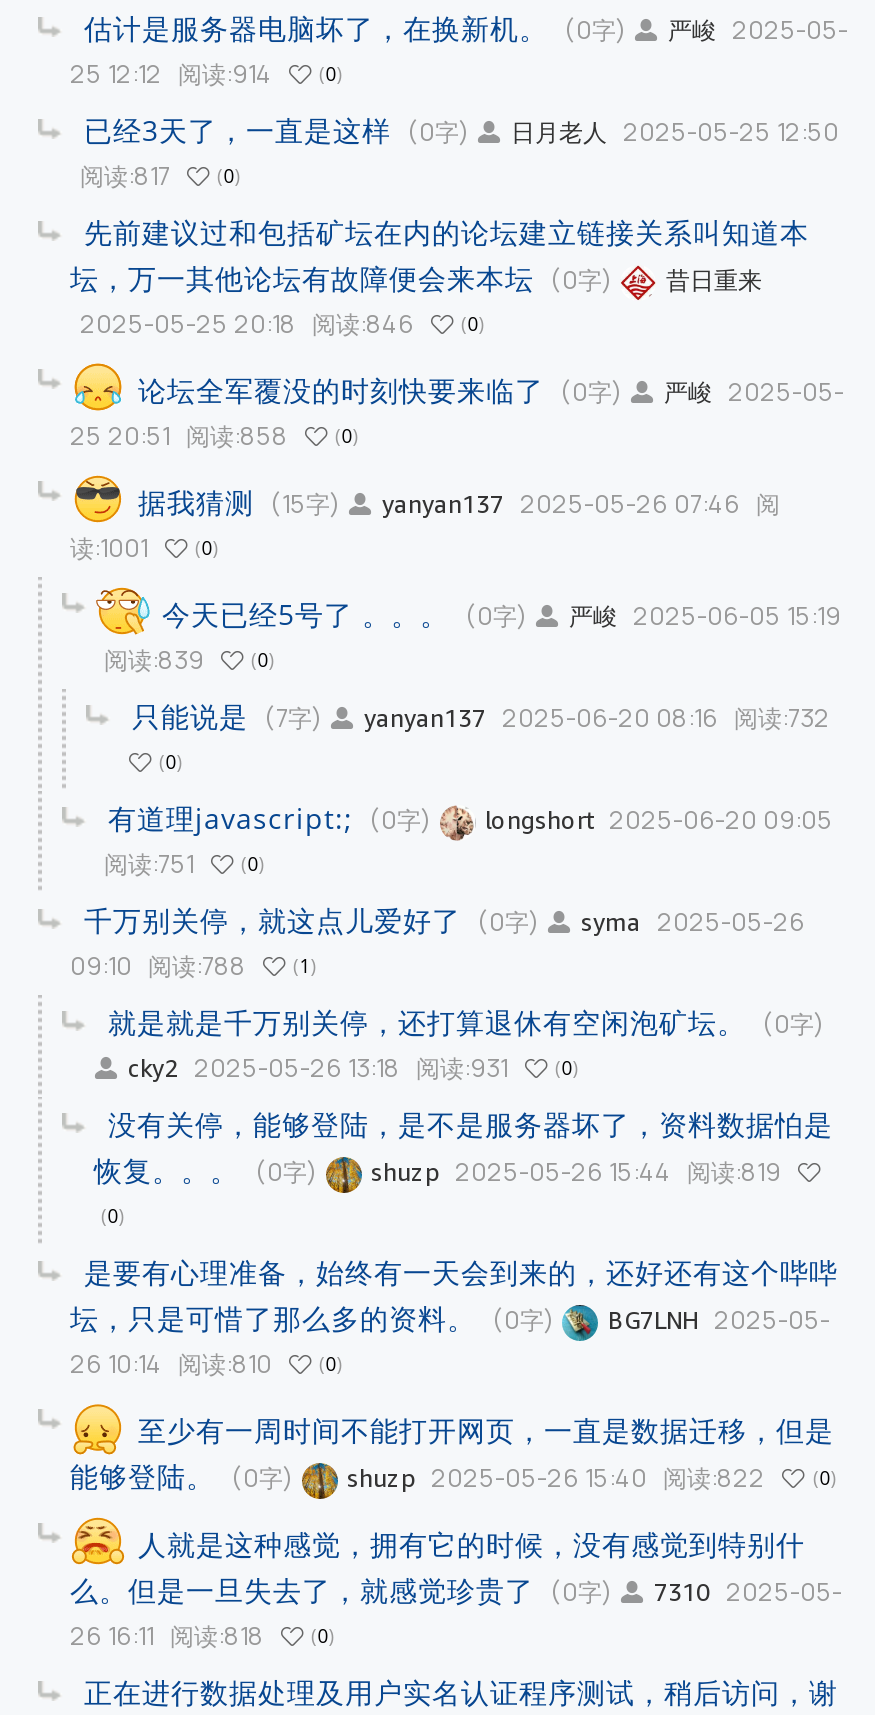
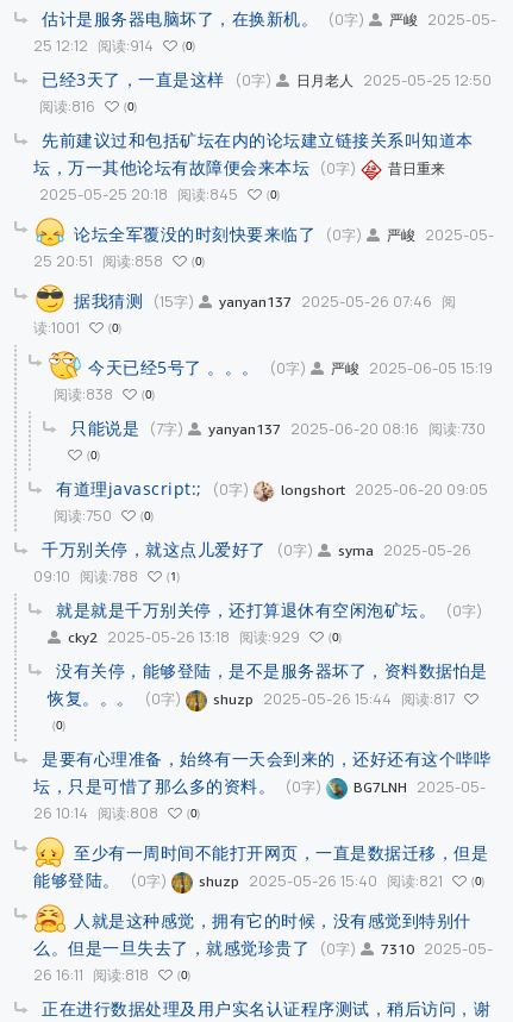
[80,159,235,193] 阅读:817 0 -> [39,96,134,117] 阅读:816 0
[80,307,479,341] 2025-05-25 20:18 阅读:846 0 -> [39,184,276,205] 2025-05-25 20:18 阅读:845 0
[104,643,269,677] 阅读:839 0 -> [54,384,152,405] 阅读:838 0
[132,697,830,735] 只能说是 (7字) yanyan137 2025-06-20 08:16 阅读:732 -> [70,416,486,439] 只能说是 (7字) yanyan137 2025-06-20 08:16 阅读:730
[104,847,259,881] 阅读:751 0 -> [54,506,150,526] 阅读:750 0
[128,1051,573,1085] cky2 2025-05-26 13:18 阅读:931 0 -> [68,627,338,647] cky2 2025-05-26 13:18 阅读:929 0
[94,1151,781,1189] 恢复。。。 (0字) shuzp 2025-05-26 15:44 阅读:819 -> [48,686,454,709] 恢复。。。 (0字) shuzp 2025-05-26 15:44 阅读:817
[70,1347,337,1381] 26 10:14 阅读:810 0 -> [33,803,197,823] 26 10:14 阅读:808 0
[70,1457,830,1495] 能够登陆。 (0字) shuzp 2025-05-26 15:40 阅读:822 0 -> [33,869,481,891] 能够登陆。 (0字) shuzp 2025-05-26 15:40 阅读:821 0

